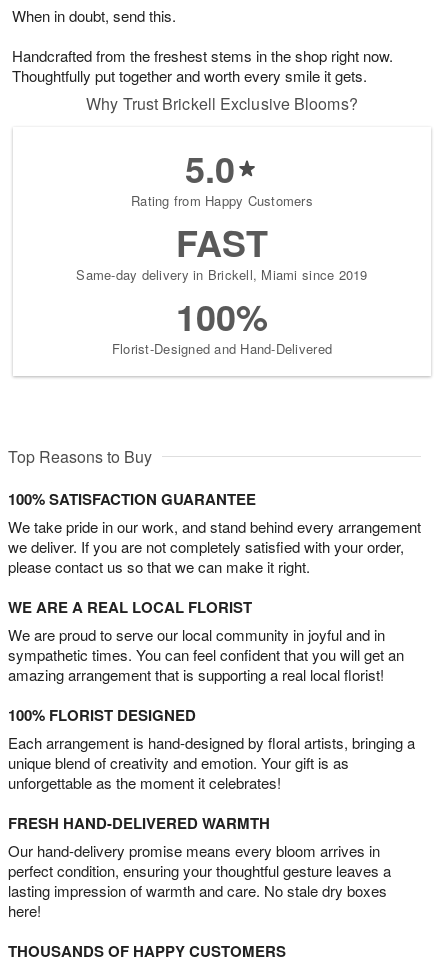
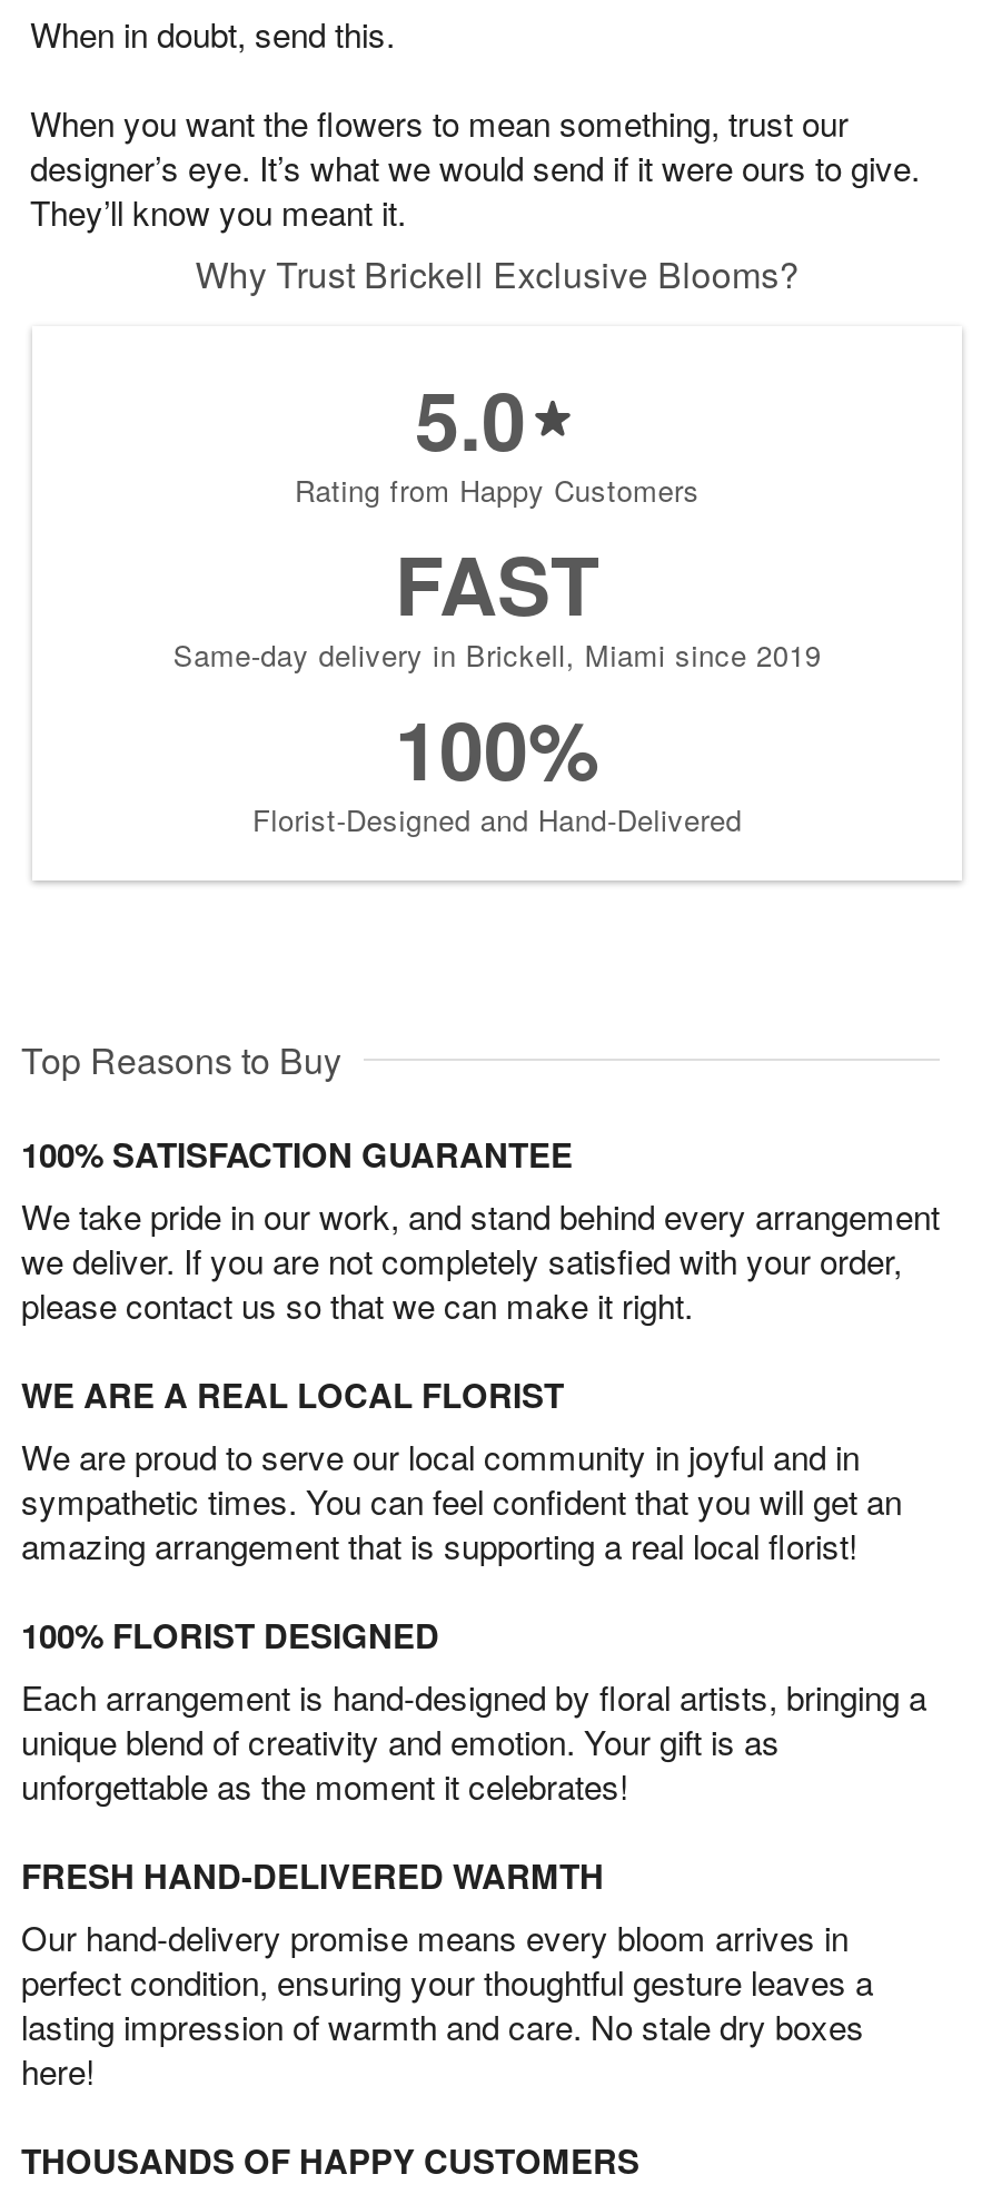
[12,45,393,86] Handcrafted from the freshest stems in the shop right now. | Thoughtfully put together and worth every smile it gets. -> [30,100,920,236] When you want the flowers to mean something, trust our | designer’s eye. It’s what we would send if it were ours to give. | They’ll know you meant it.

